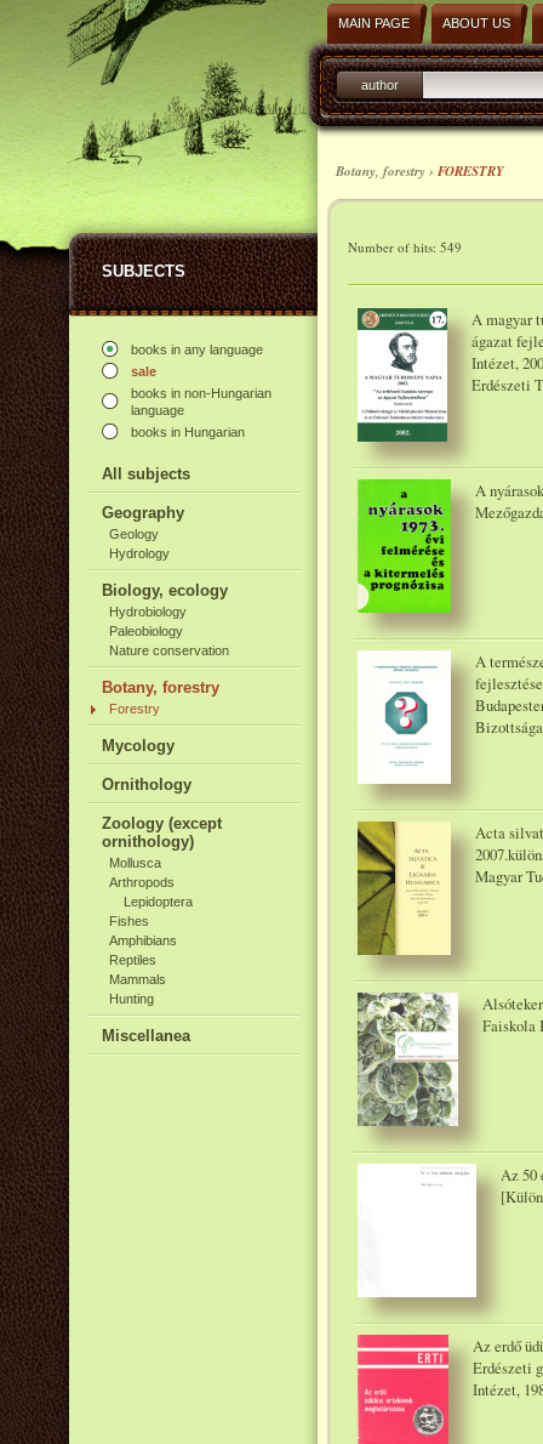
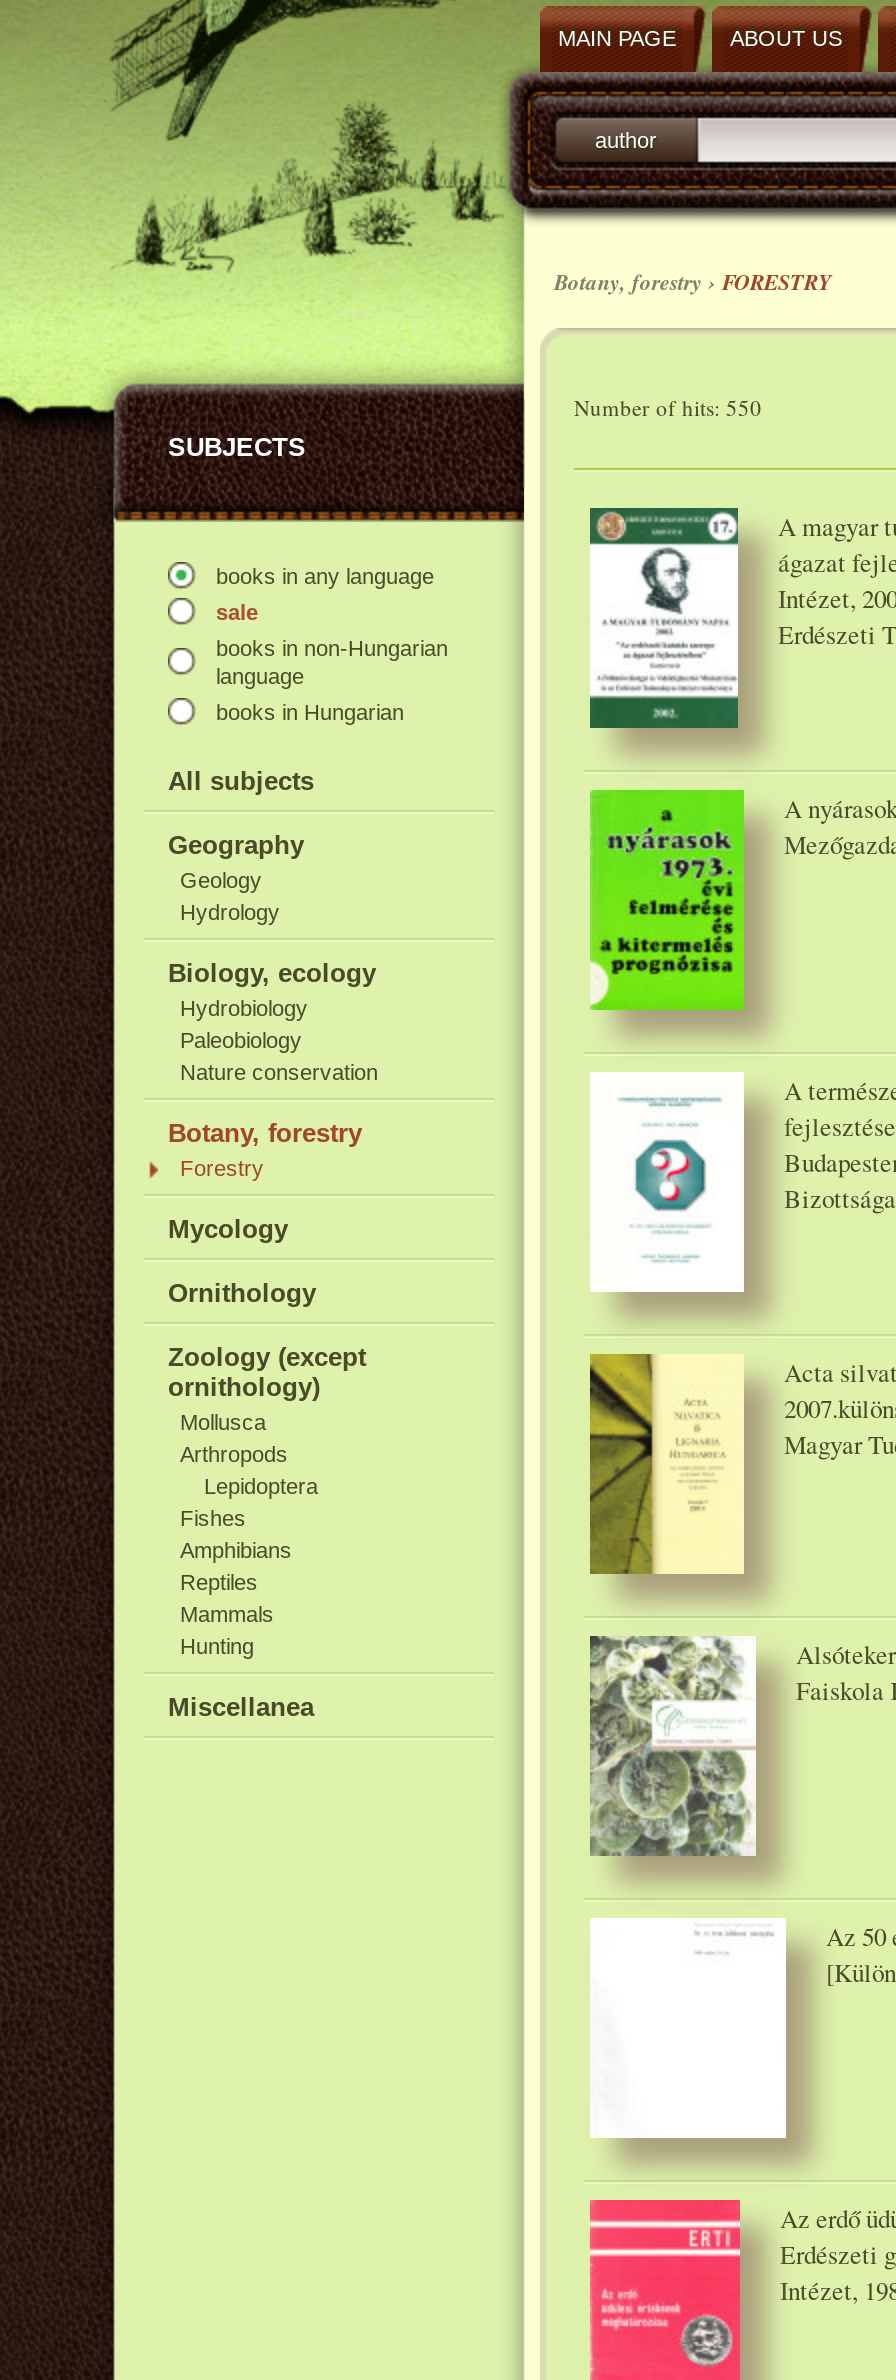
[348,238,462,256] Number of hits: 549 -> [574,392,762,422] Number of hits: 550

